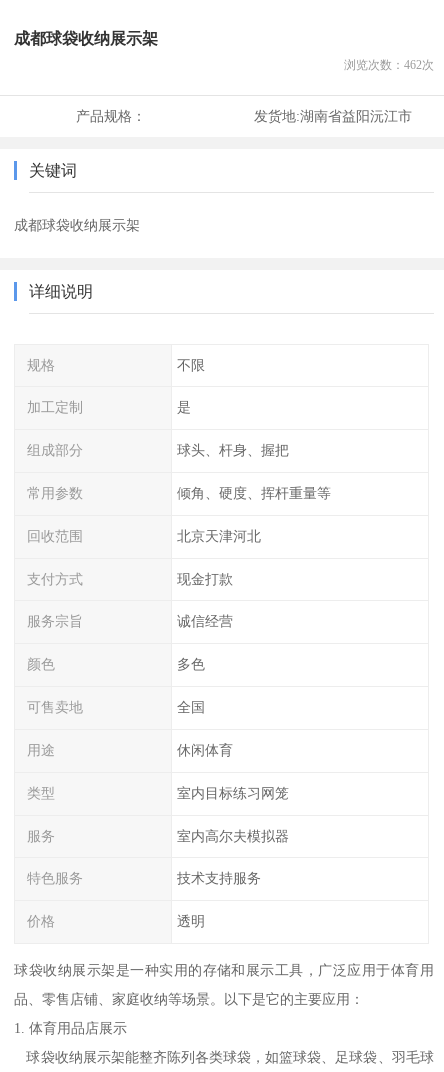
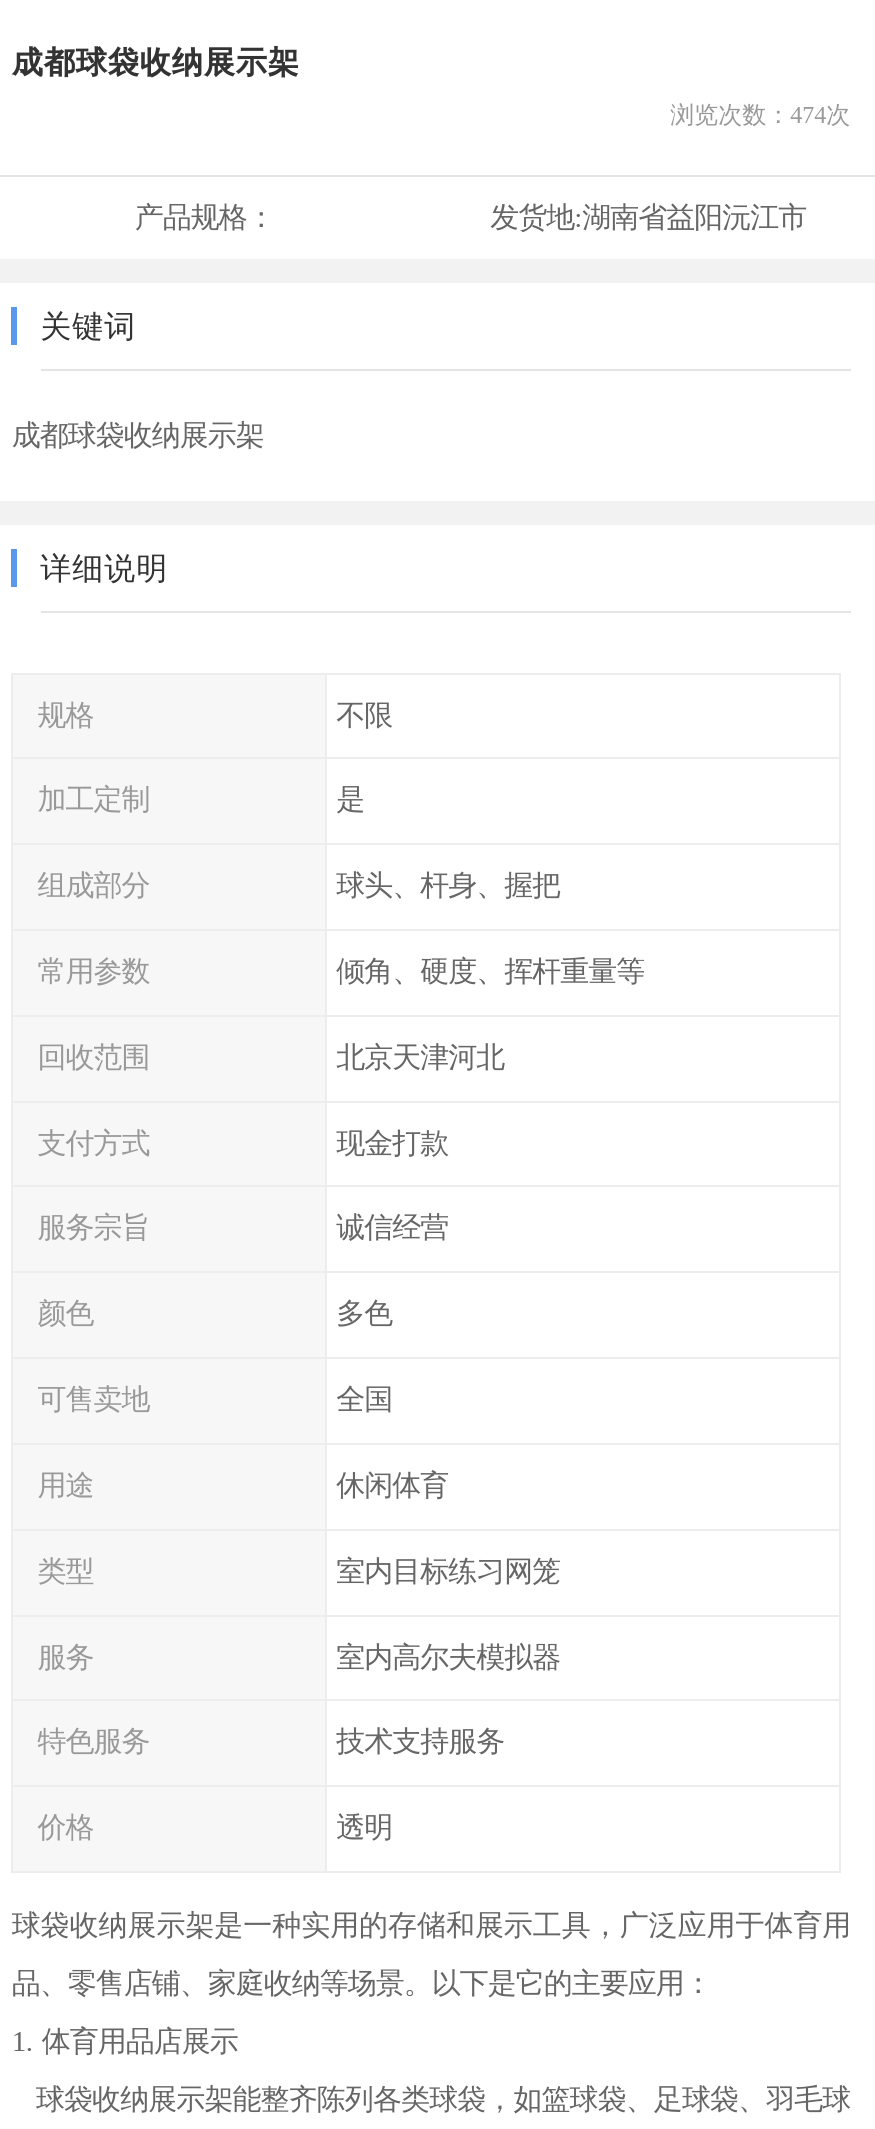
[344,58,434,72] 浏览次数：462次 -> [670,100,850,128] 浏览次数：474次

